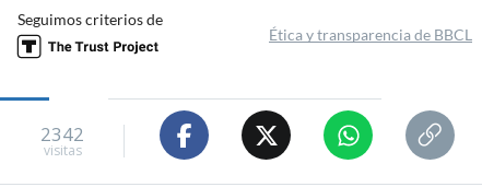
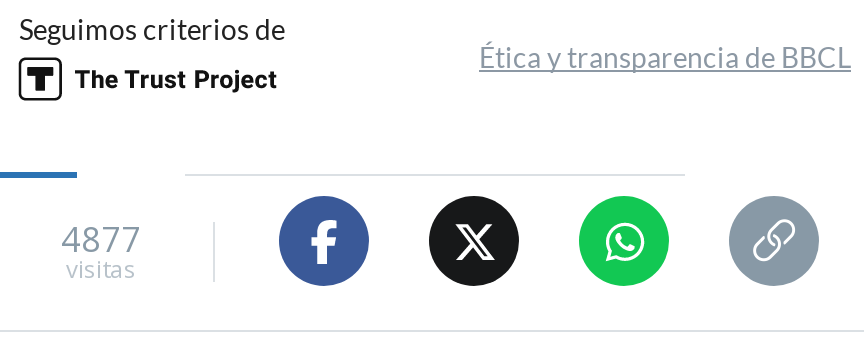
[40,121,84,147] 2342 -> [61,216,141,262] 4877

